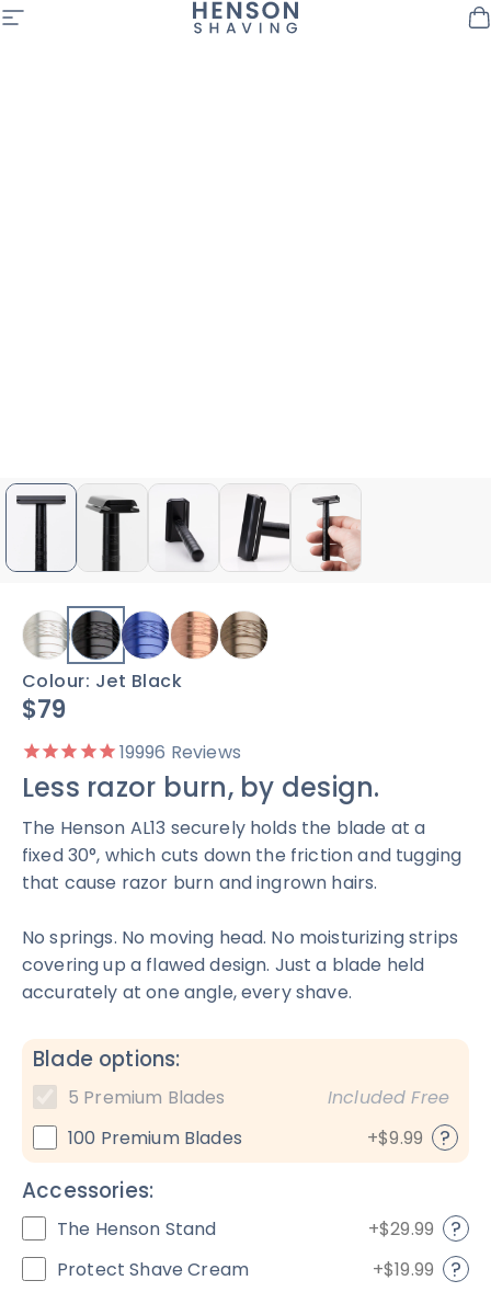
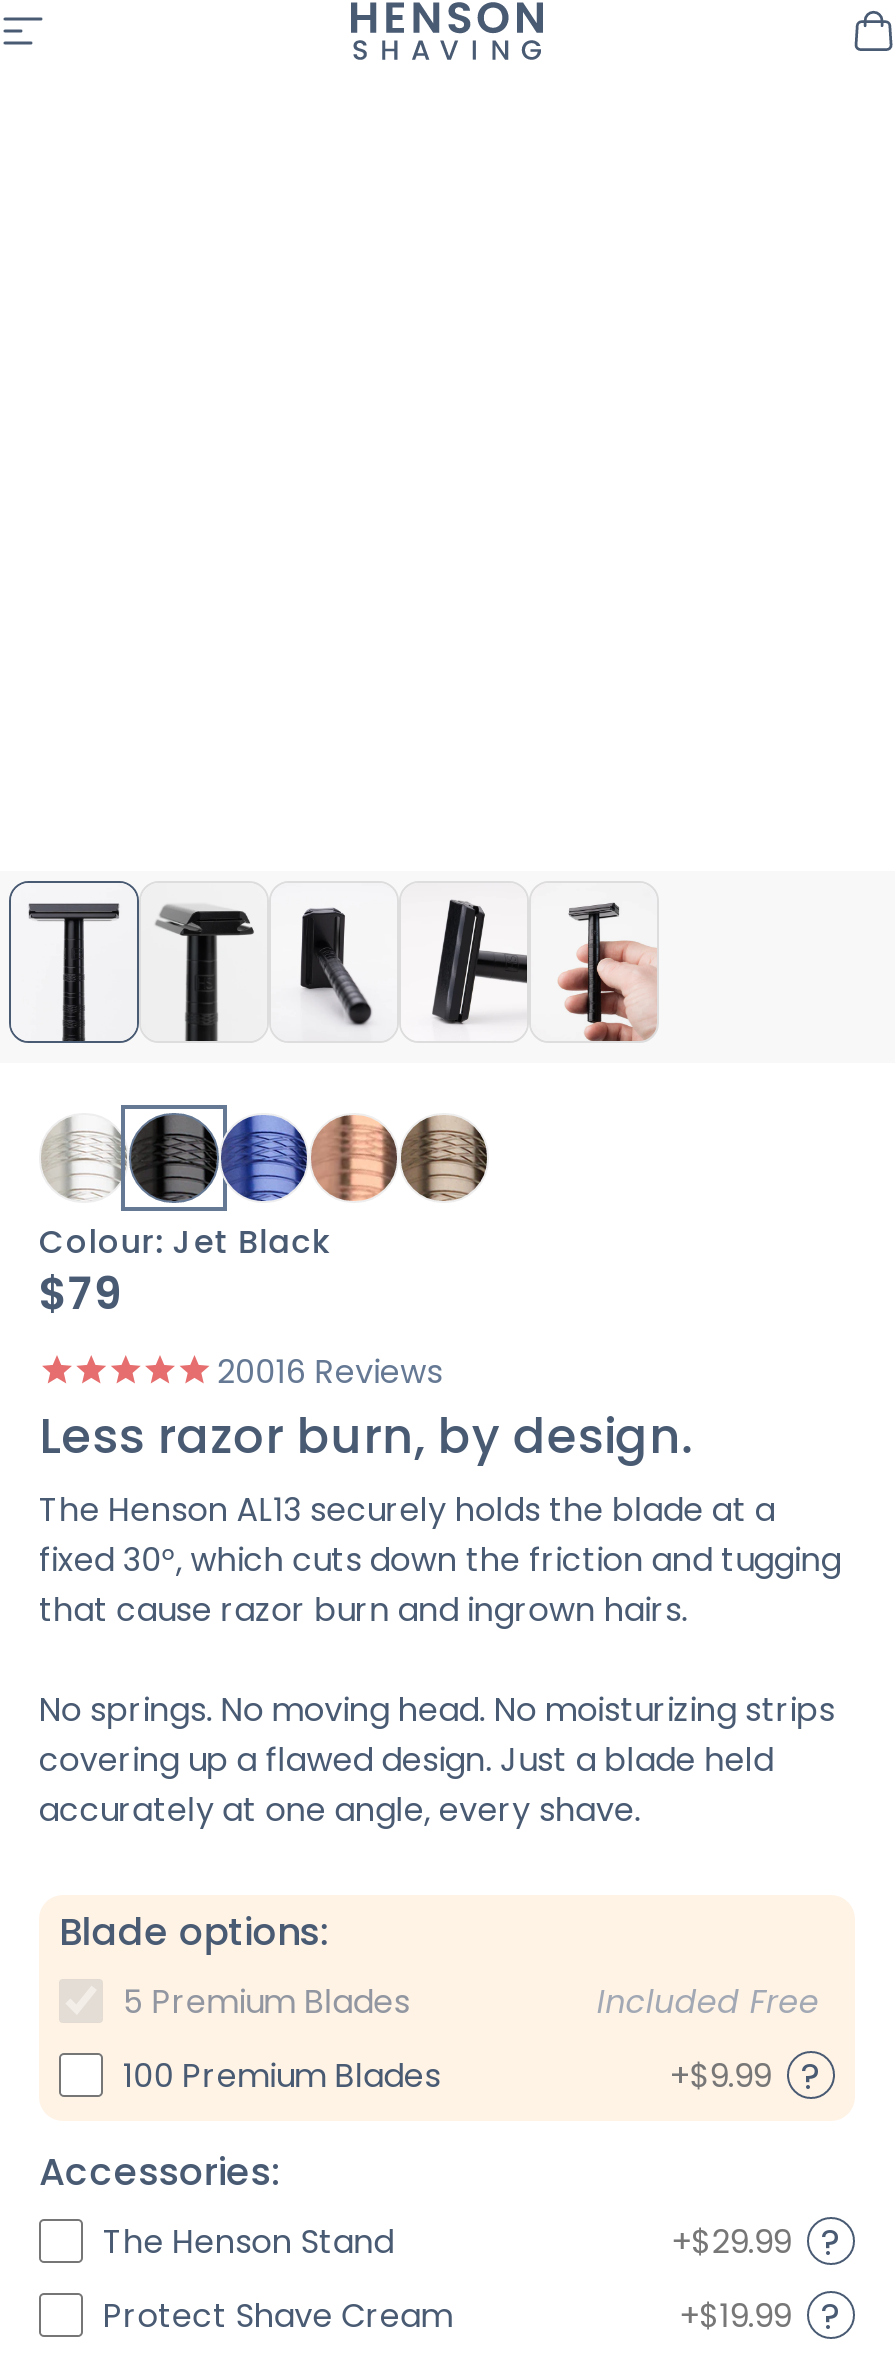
[119,739,241,765] 19996 Reviews -> [217,1349,443,1395] 20016 Reviews

